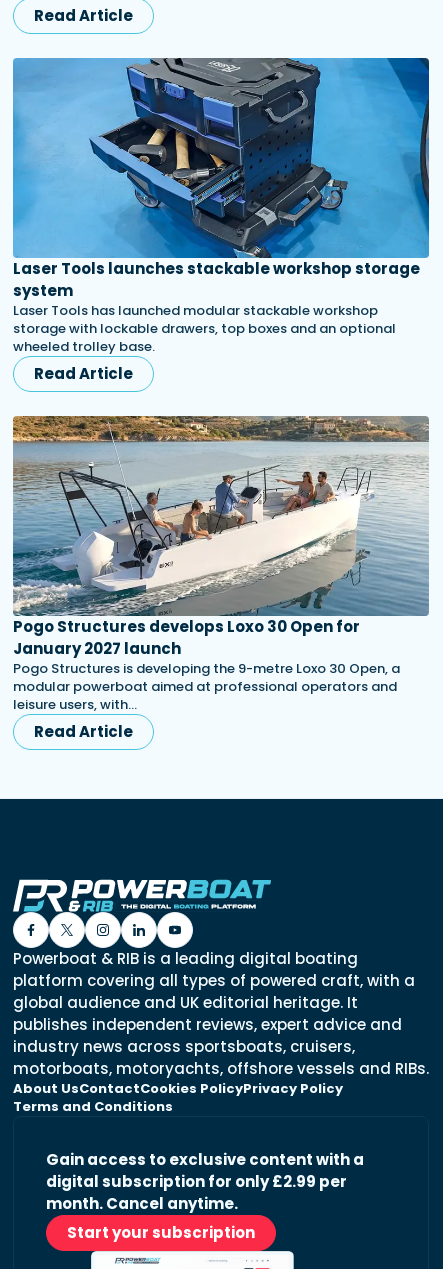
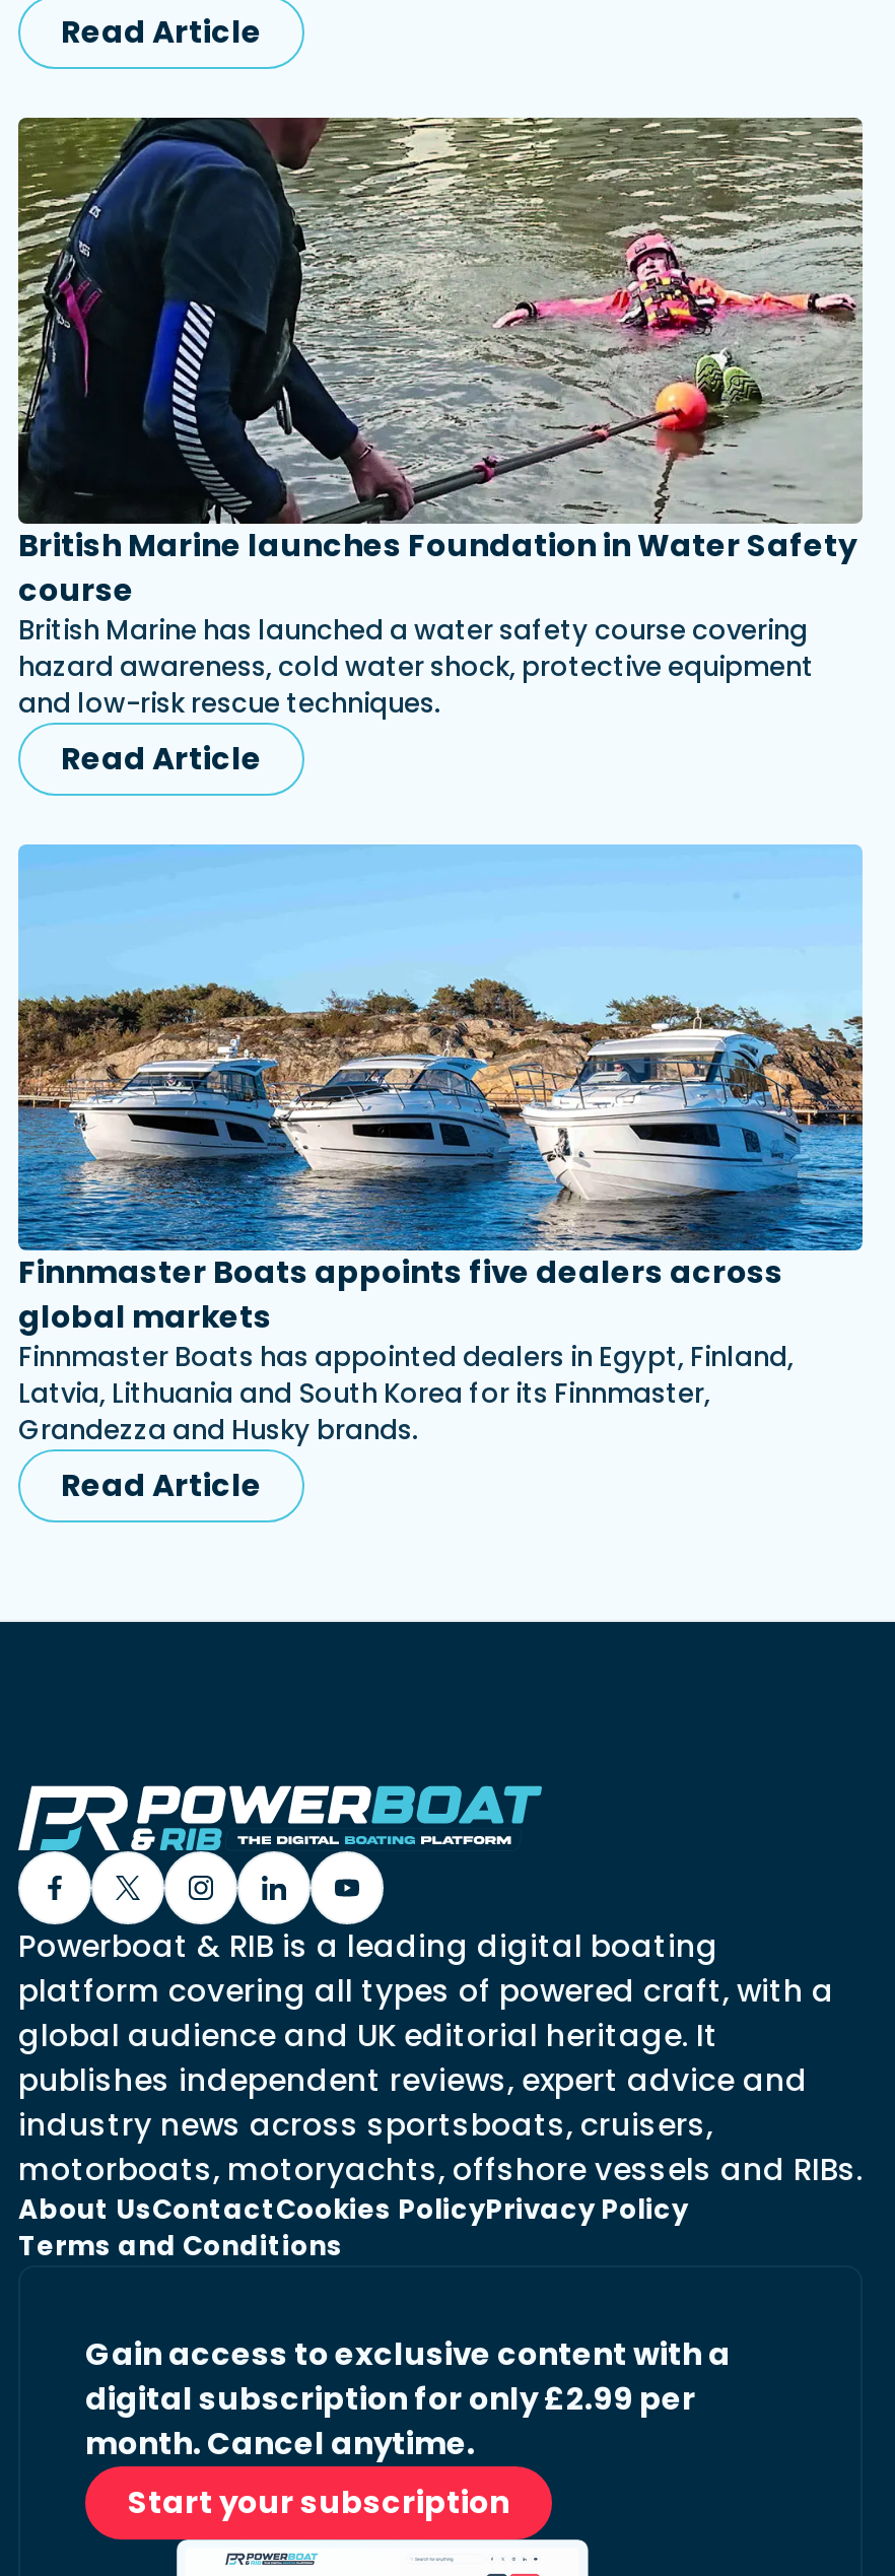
[12,57,430,356] [image] | Laser Tools launches stackable workshop storage | system | Laser Tools has launched modular stackable workshop | storage with lockable drawers, top boxes and an optional | wheeled trolley base. -> [16,116,865,723] [image] | British Marine launches Foundation in Water Safety | course | British Marine has launched a water safety course covering | hazard awareness, cold water shock, protective equipment | and low-risk rescue techniques.
[12,415,430,714] [image] | Pogo Structures develops Loxo 30 Open for | January 2027 launch | Pogo Structures is developing the 9-metre Loxo 30 Open, a | modular powerboat aimed at professional operators and | leisure users, with… -> [16,842,865,1449] [image] | Finnmaster Boats appoints five dealers across | global markets | Finnmaster Boats has appointed dealers in Egypt, Finland, | Latvia, Lithuania and South Korea for its Finnmaster, | Grandezza and Husky brands.

